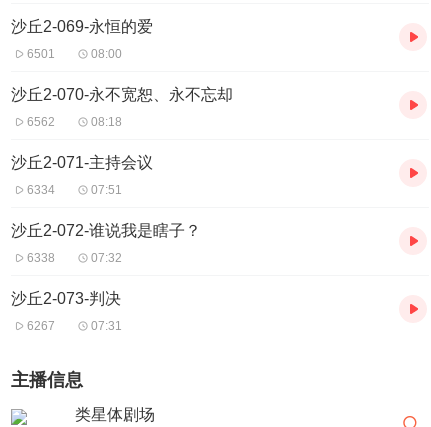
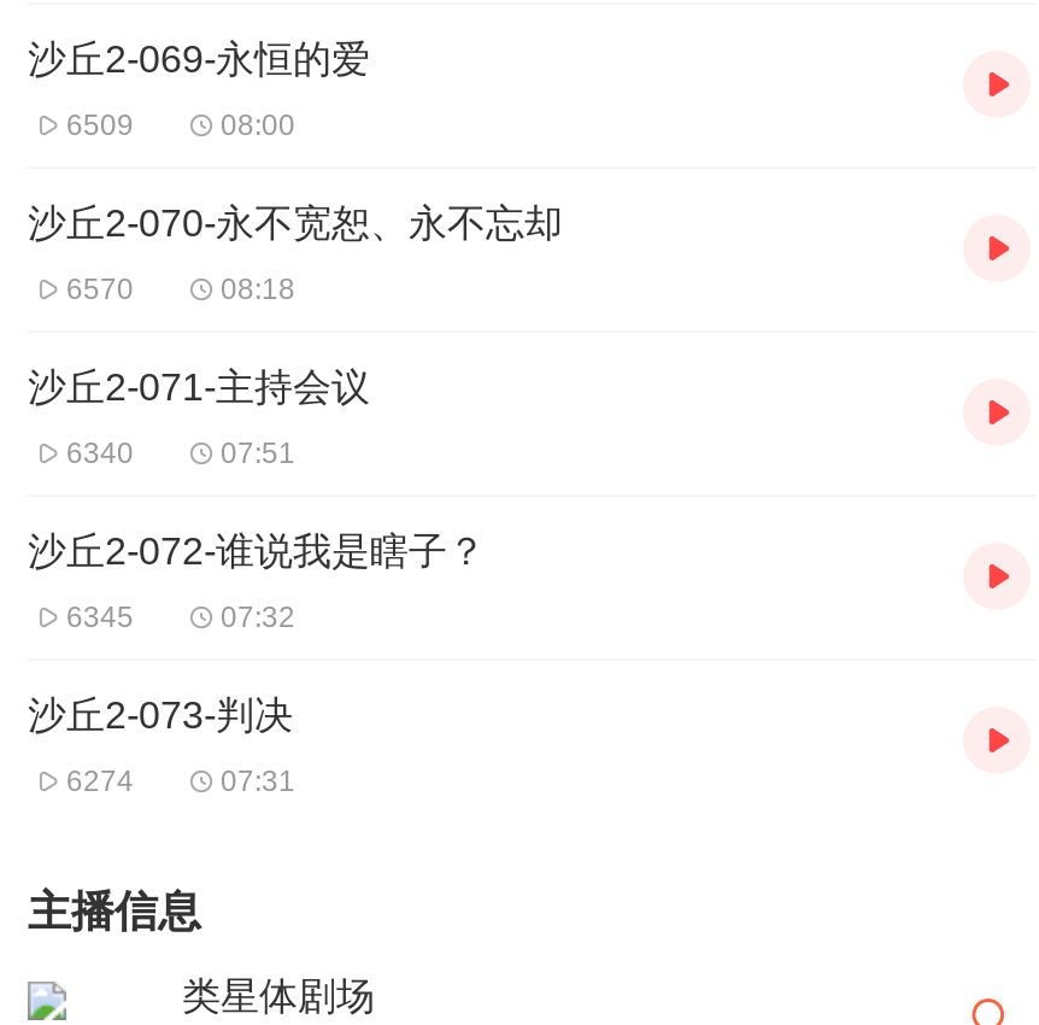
[27,47,55,61] 6501 -> [66,108,134,142] 6509
[27,115,55,129] 6562 -> [66,272,134,306] 6570
[27,183,55,197] 6334 -> [66,436,134,470] 6340
[27,251,55,265] 6338 -> [66,600,134,634] 6345
[27,319,55,333] 6267 -> [66,764,134,798] 6274

